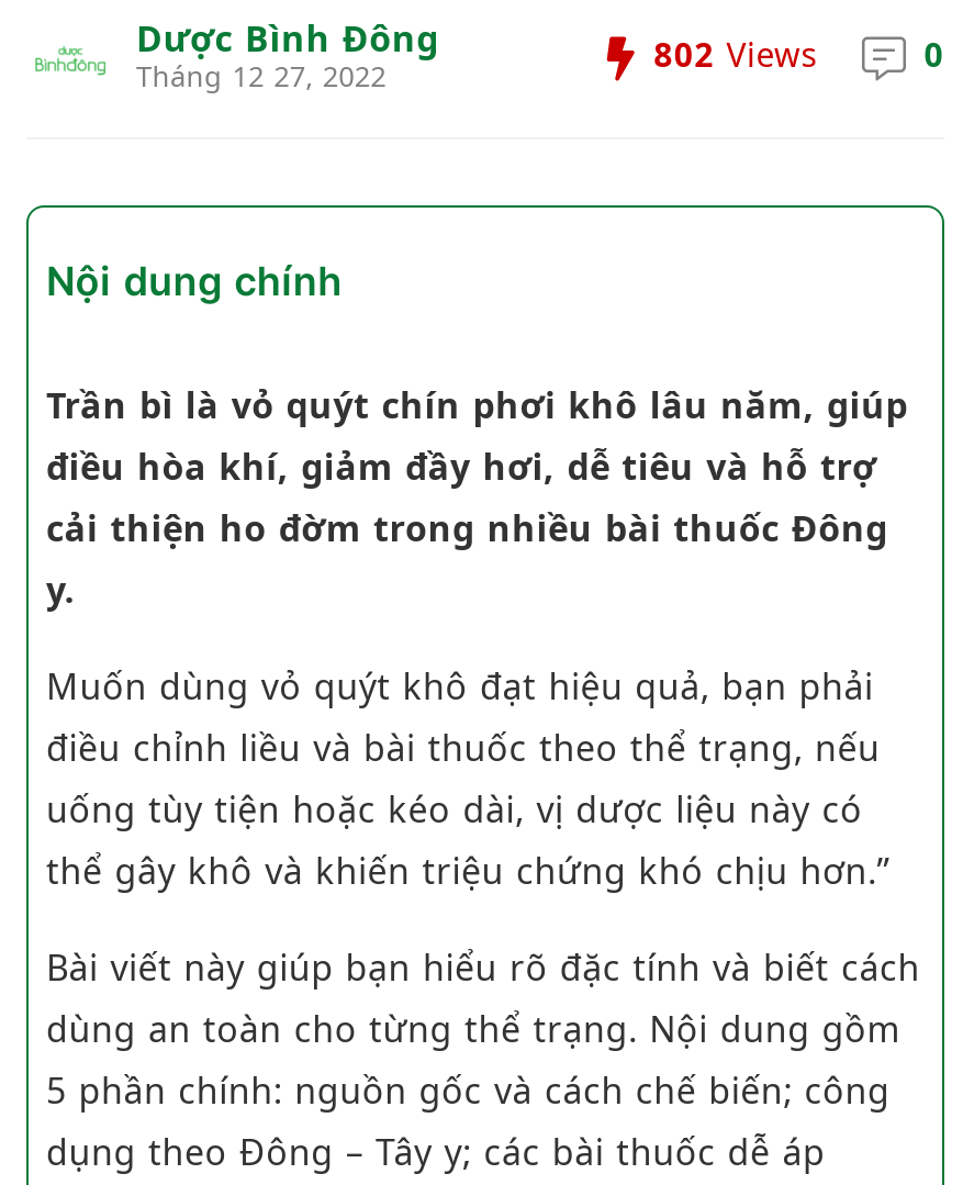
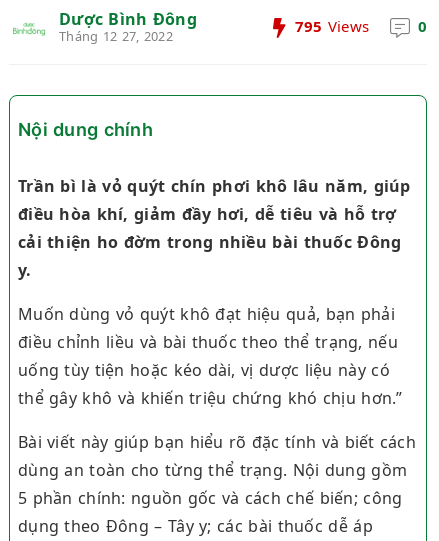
[654,32,817,76] 802 Views -> [295,16,369,36] 795 Views

